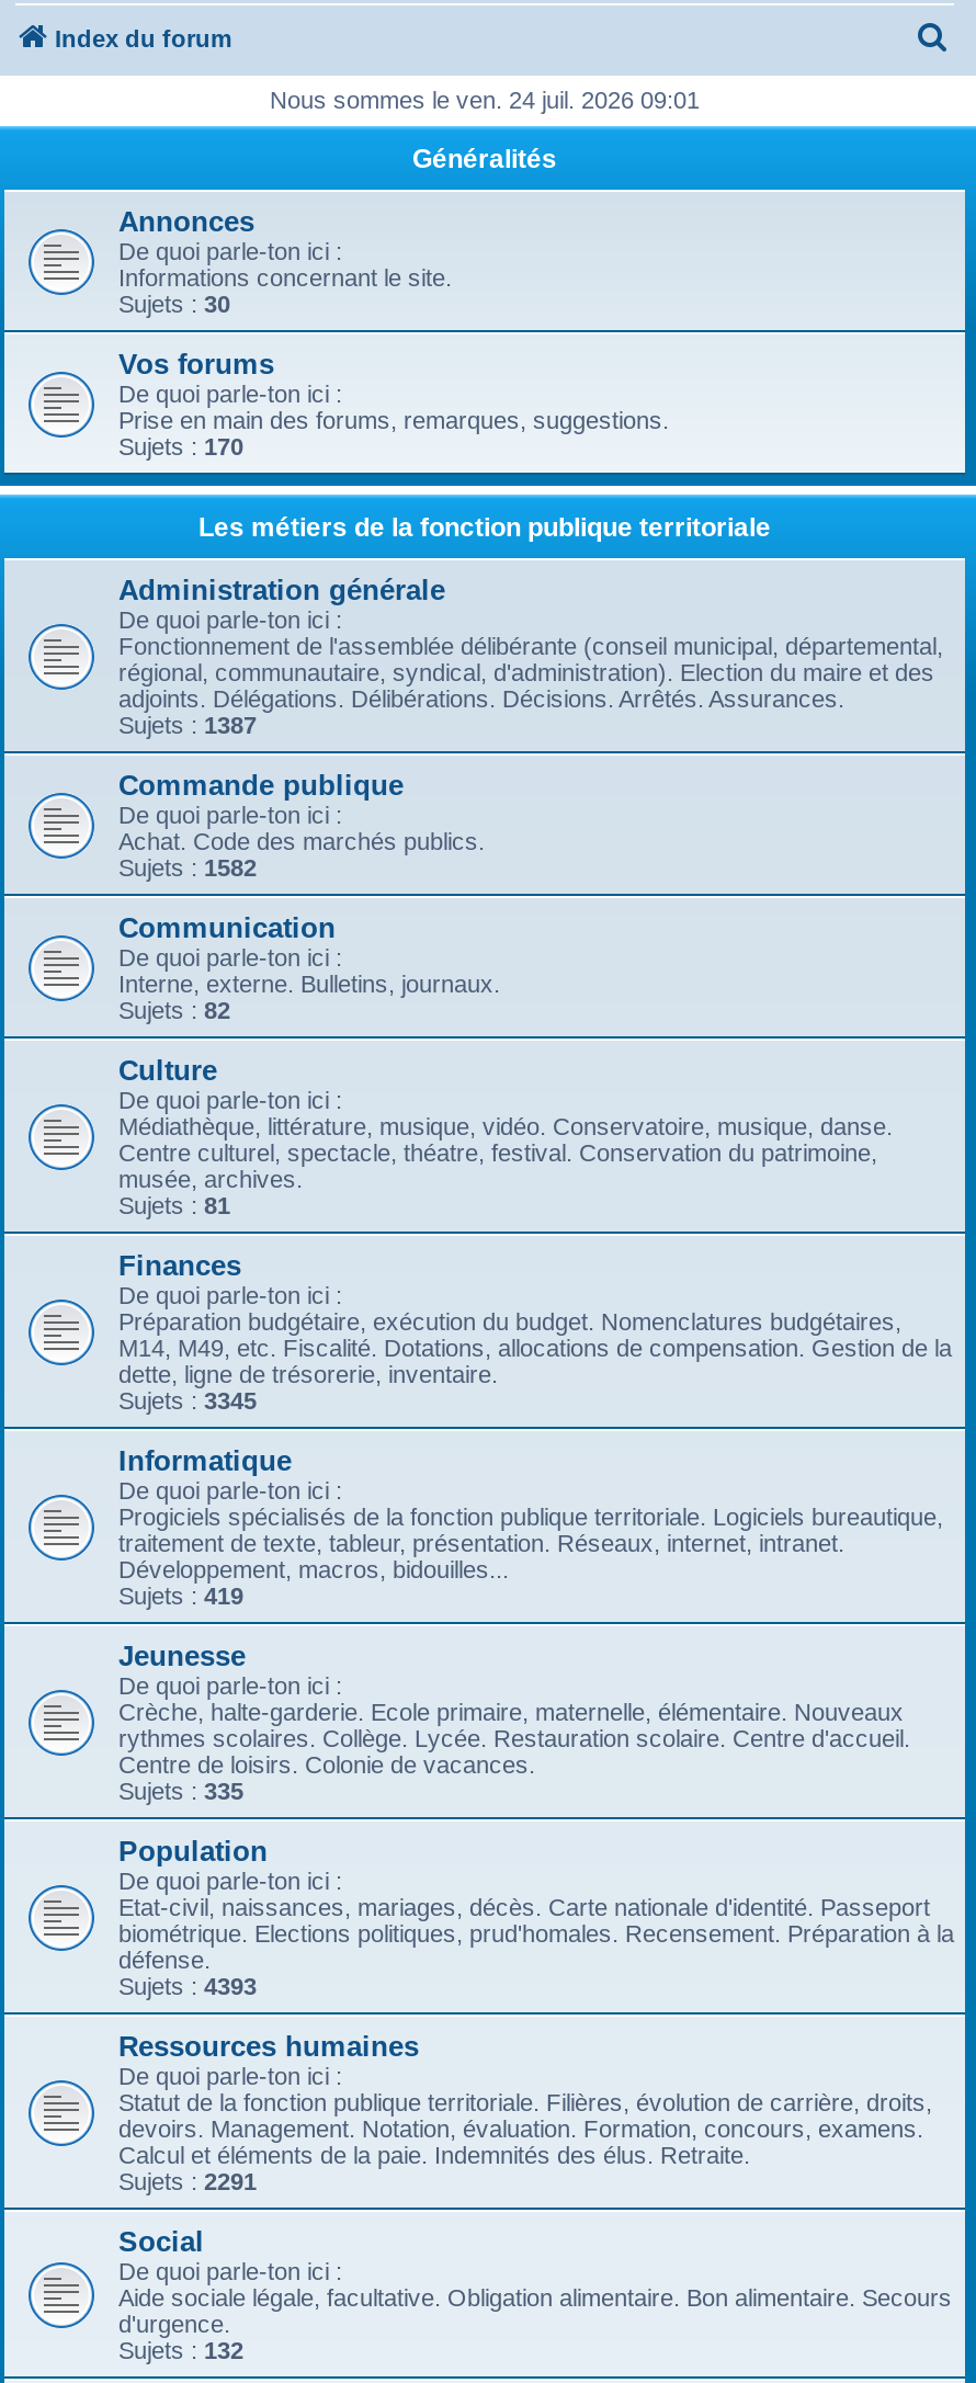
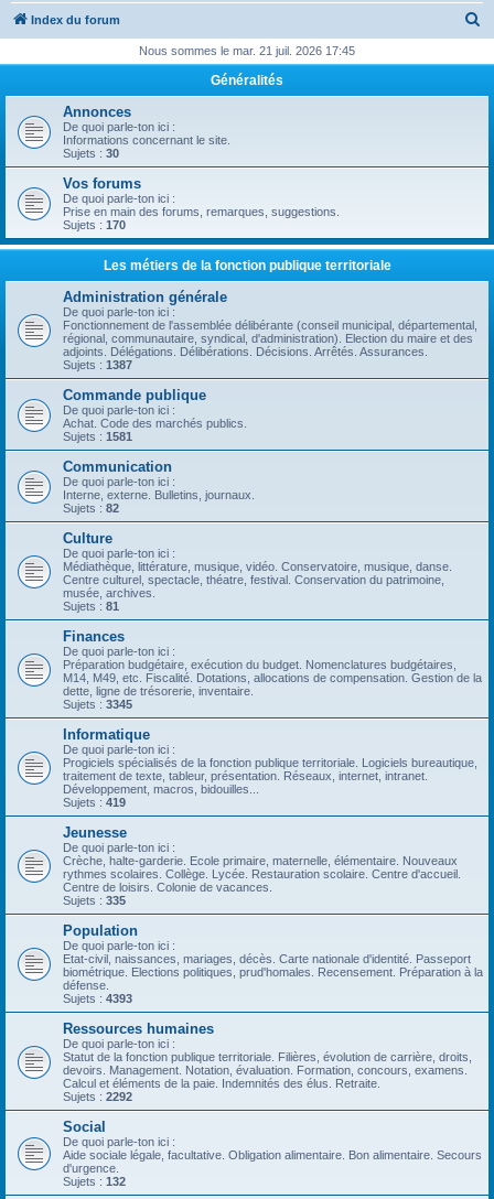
[270,87,700,113] Nous sommes le ven. 24 juil. 2026 09:01 -> [139,44,355,57] Nous sommes le mar. 21 juil. 2026 17:45
[118,854,257,881] Sujets : 1582 -> [63,430,132,443] Sujets : 1581
[118,2168,257,2194] Sujets : 2291 -> [63,1090,132,1103] Sujets : 2292

